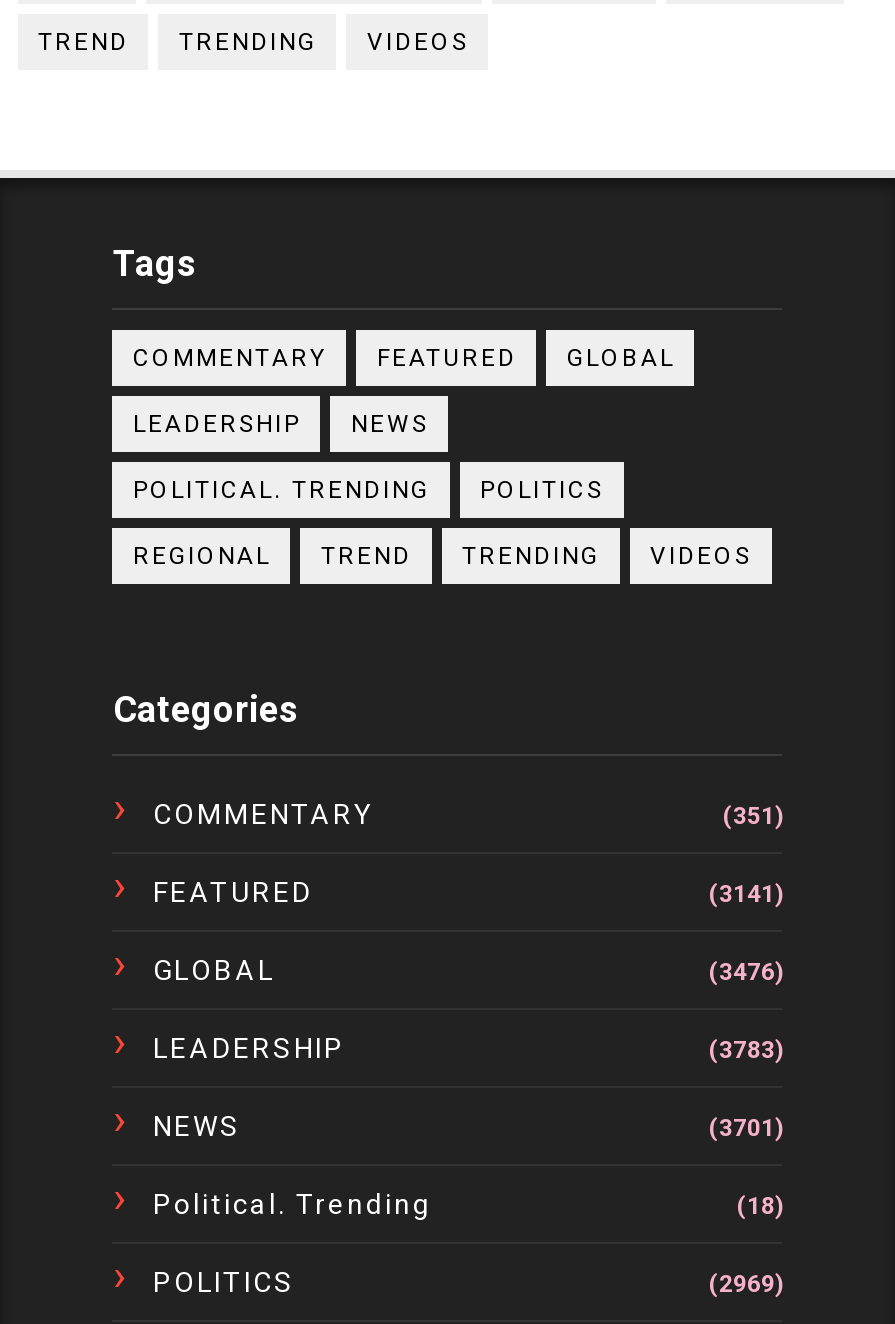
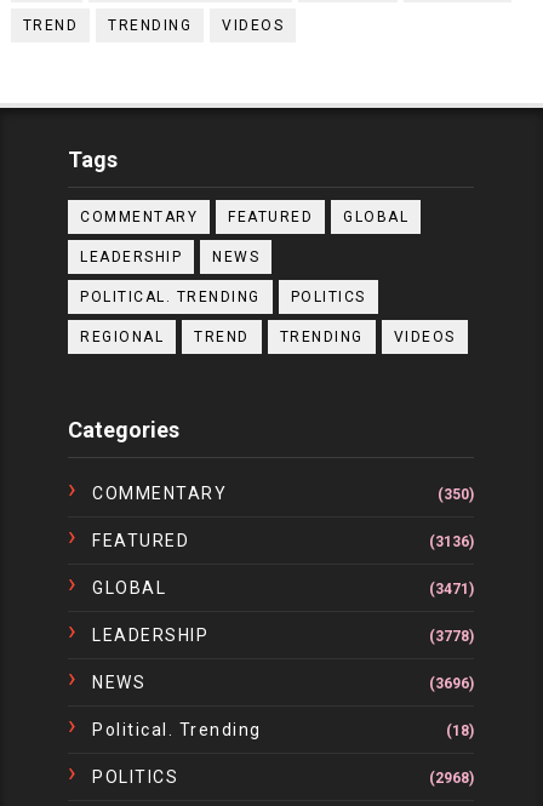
[723,803,783,831] (351) -> [438,487,475,503] (350)
[709,881,783,909] (3141) -> [430,534,475,551] (3136)
[709,959,783,987] (3476) -> [430,581,475,598] (3471)
[709,1037,783,1065] (3783) -> [430,628,475,645] (3778)
[709,1115,783,1143] (3701) -> [430,676,475,693] (3696)
[709,1271,783,1299] (2969) -> [430,770,475,787] (2968)

